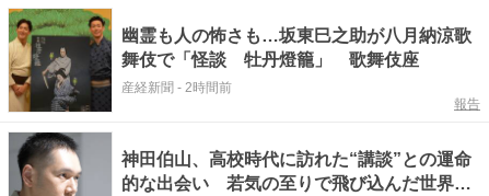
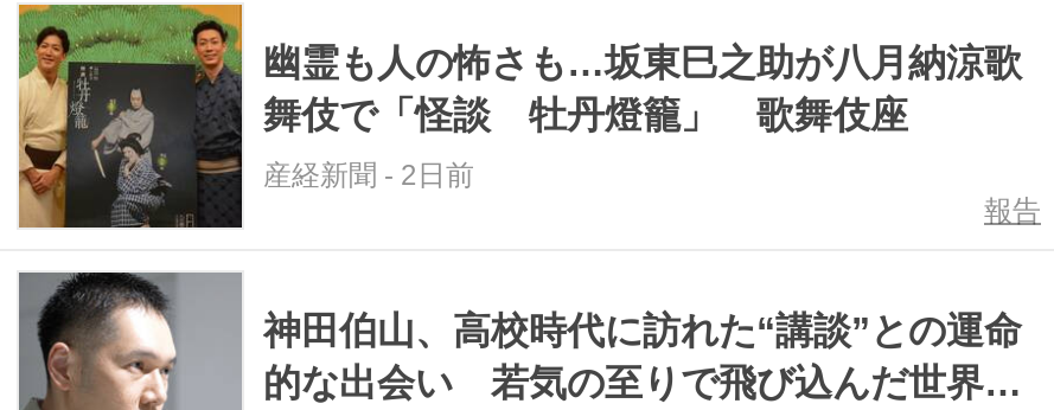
[121,80,232,95] 産経新聞- 2時間前 -> [263,159,474,192] 産経新聞- 2日前

